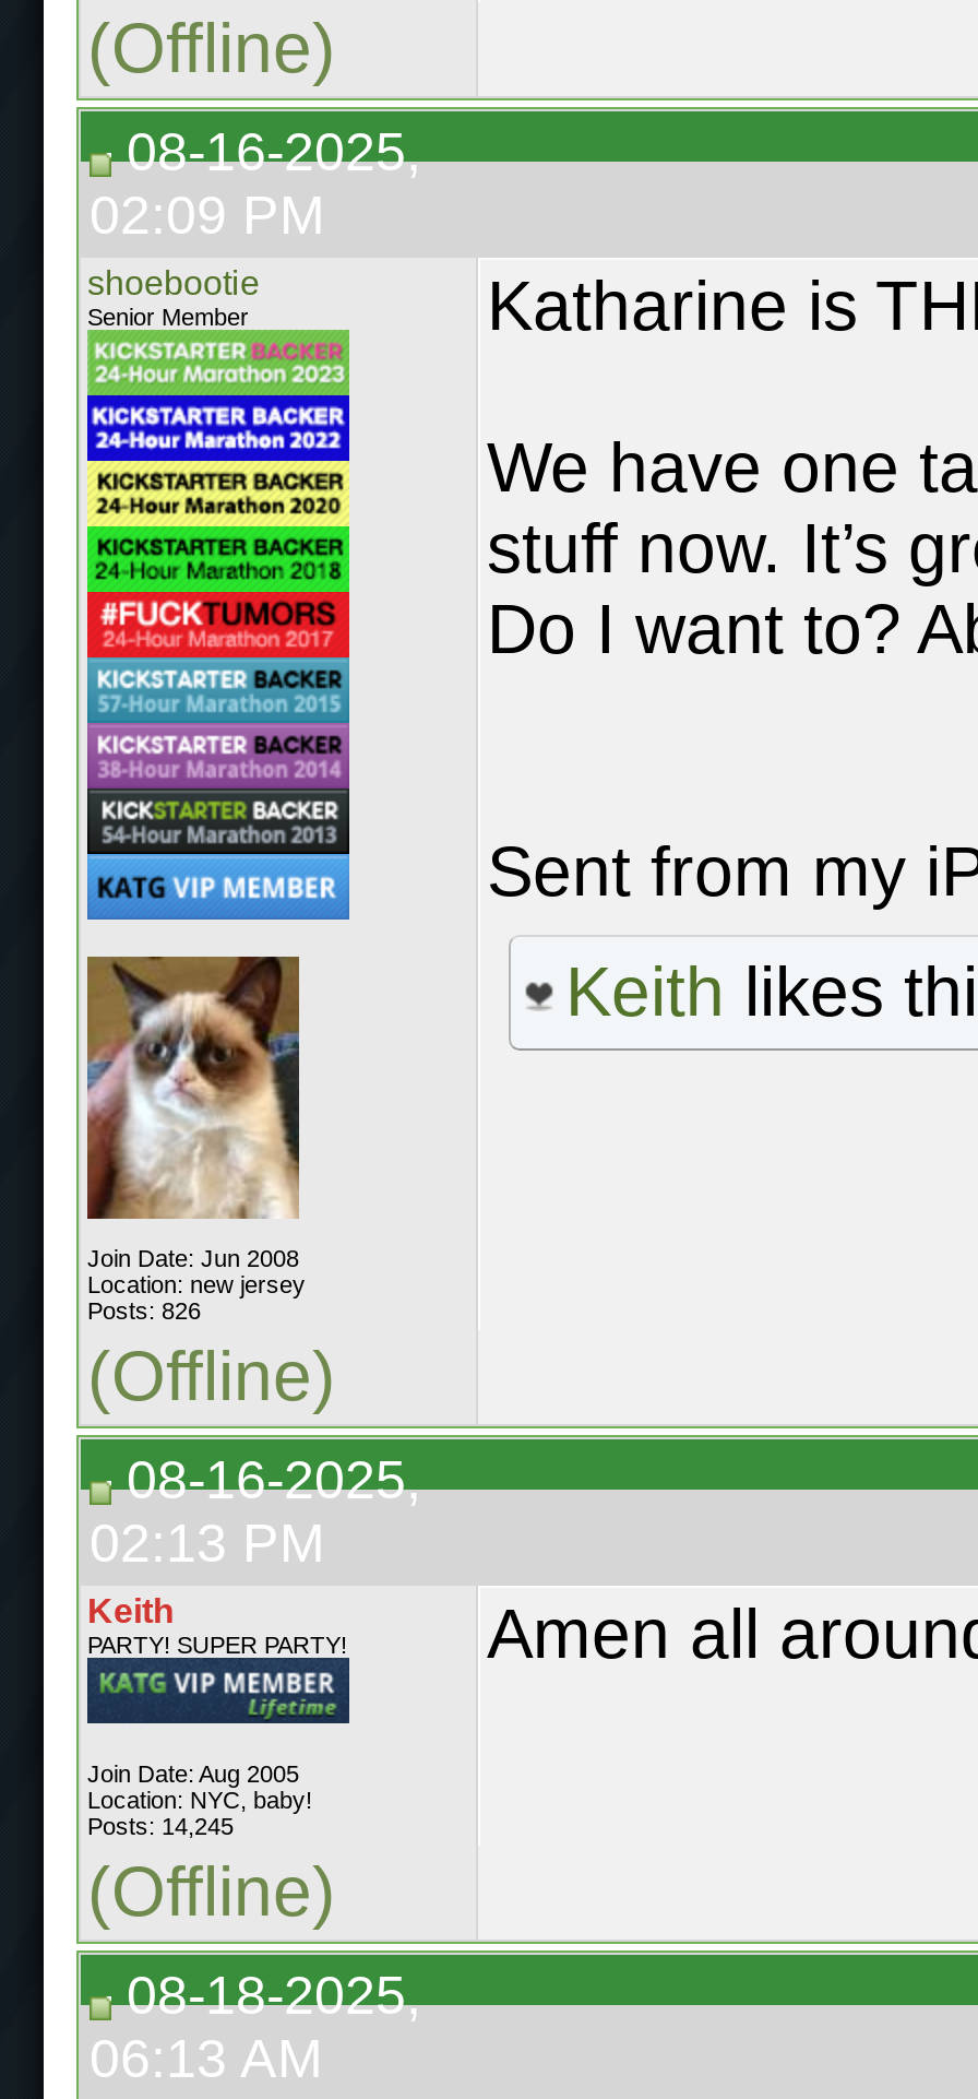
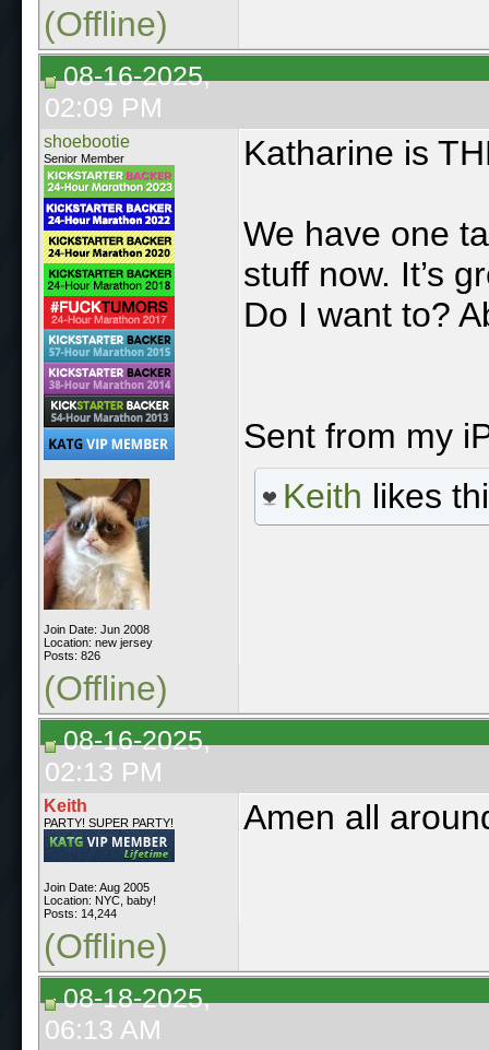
[87,1813,234,1839] Posts: 14,245 -> [44,907,117,920] Posts: 14,244

